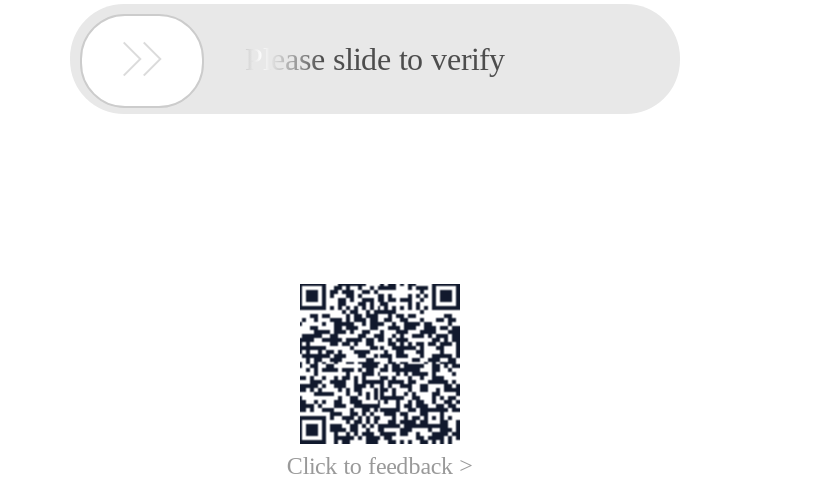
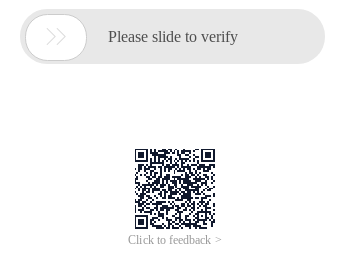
[300,284,462,446] [image] -> [135,149,216,230] [image]

